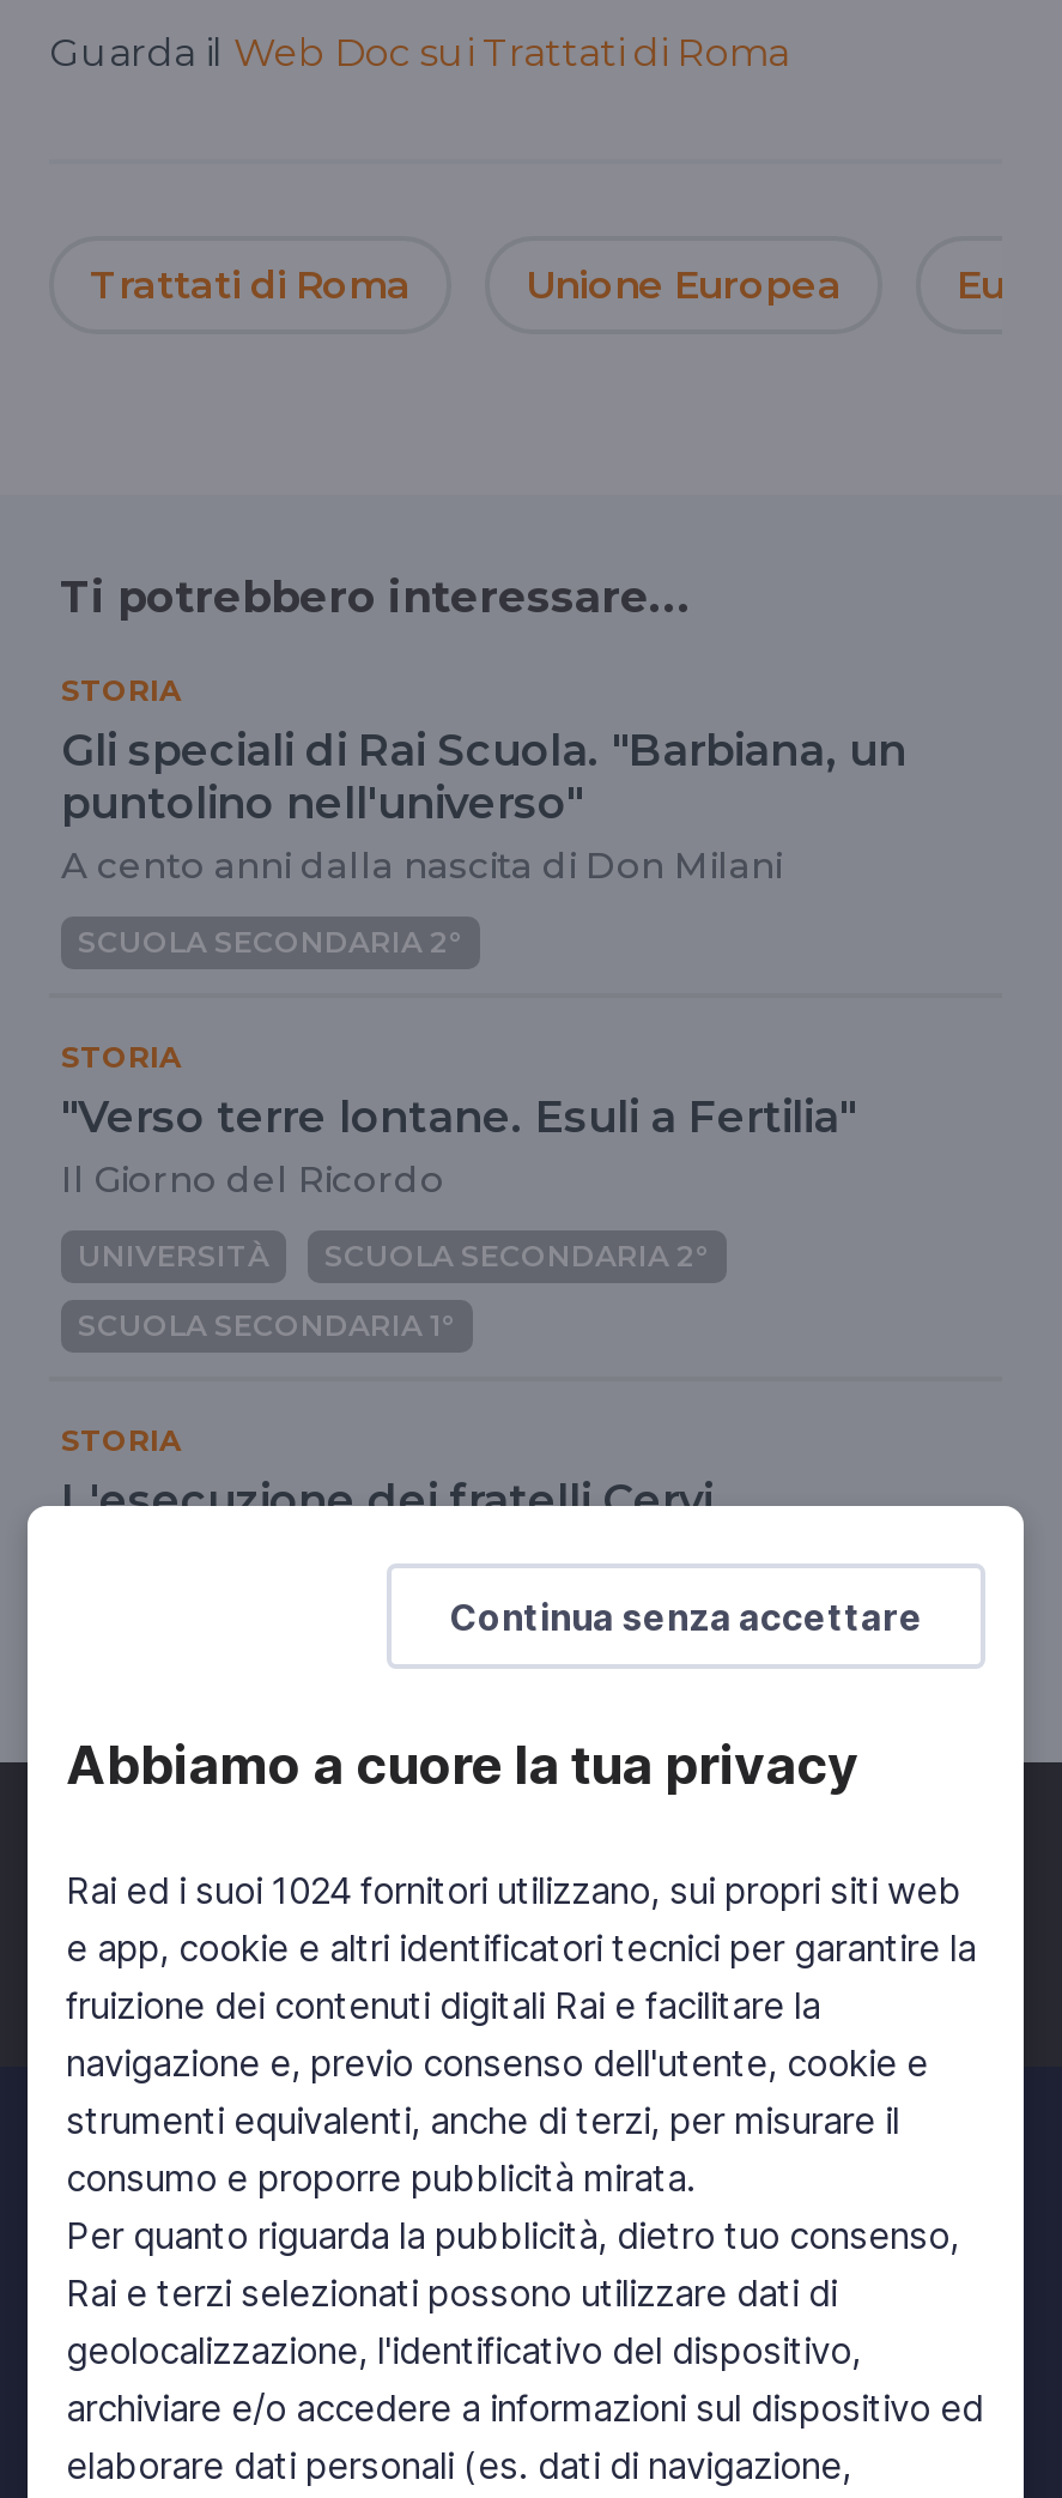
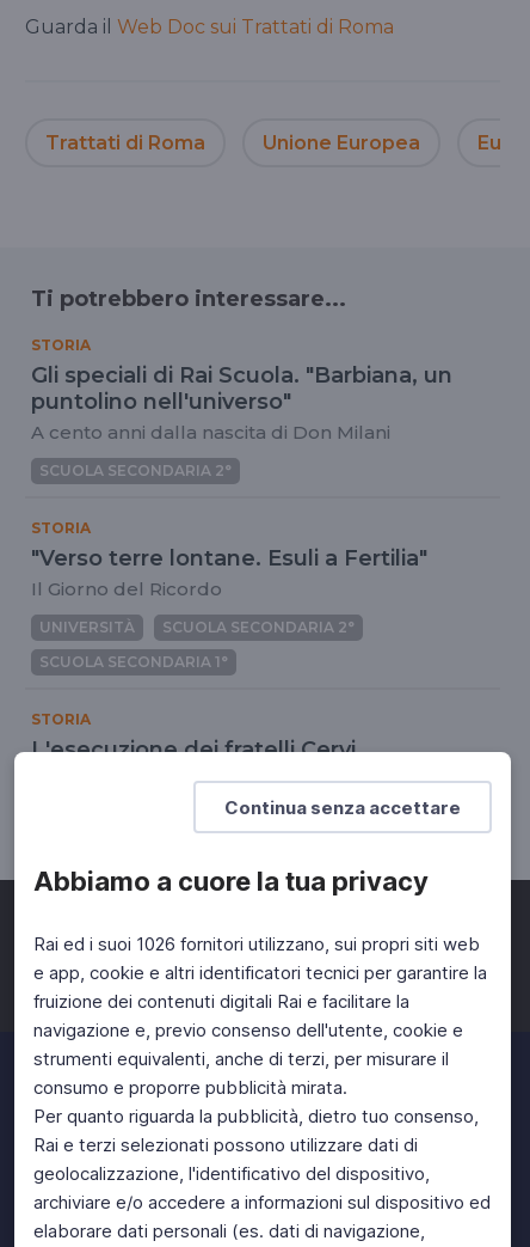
[66,1868,961,1913] Rai ed i suoi 1024 fornitori utilizzano, sui propri siti web -> [33,933,480,955] Rai ed i suoi 1026 fornitori utilizzano, sui propri siti web

